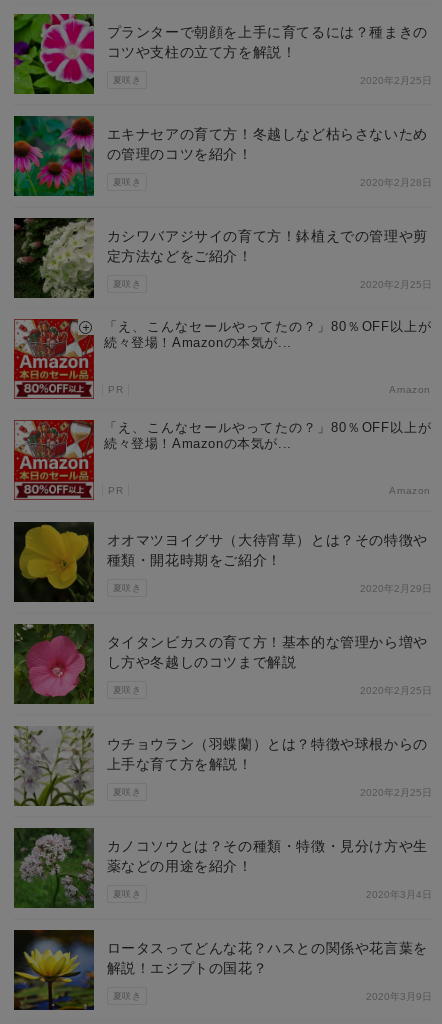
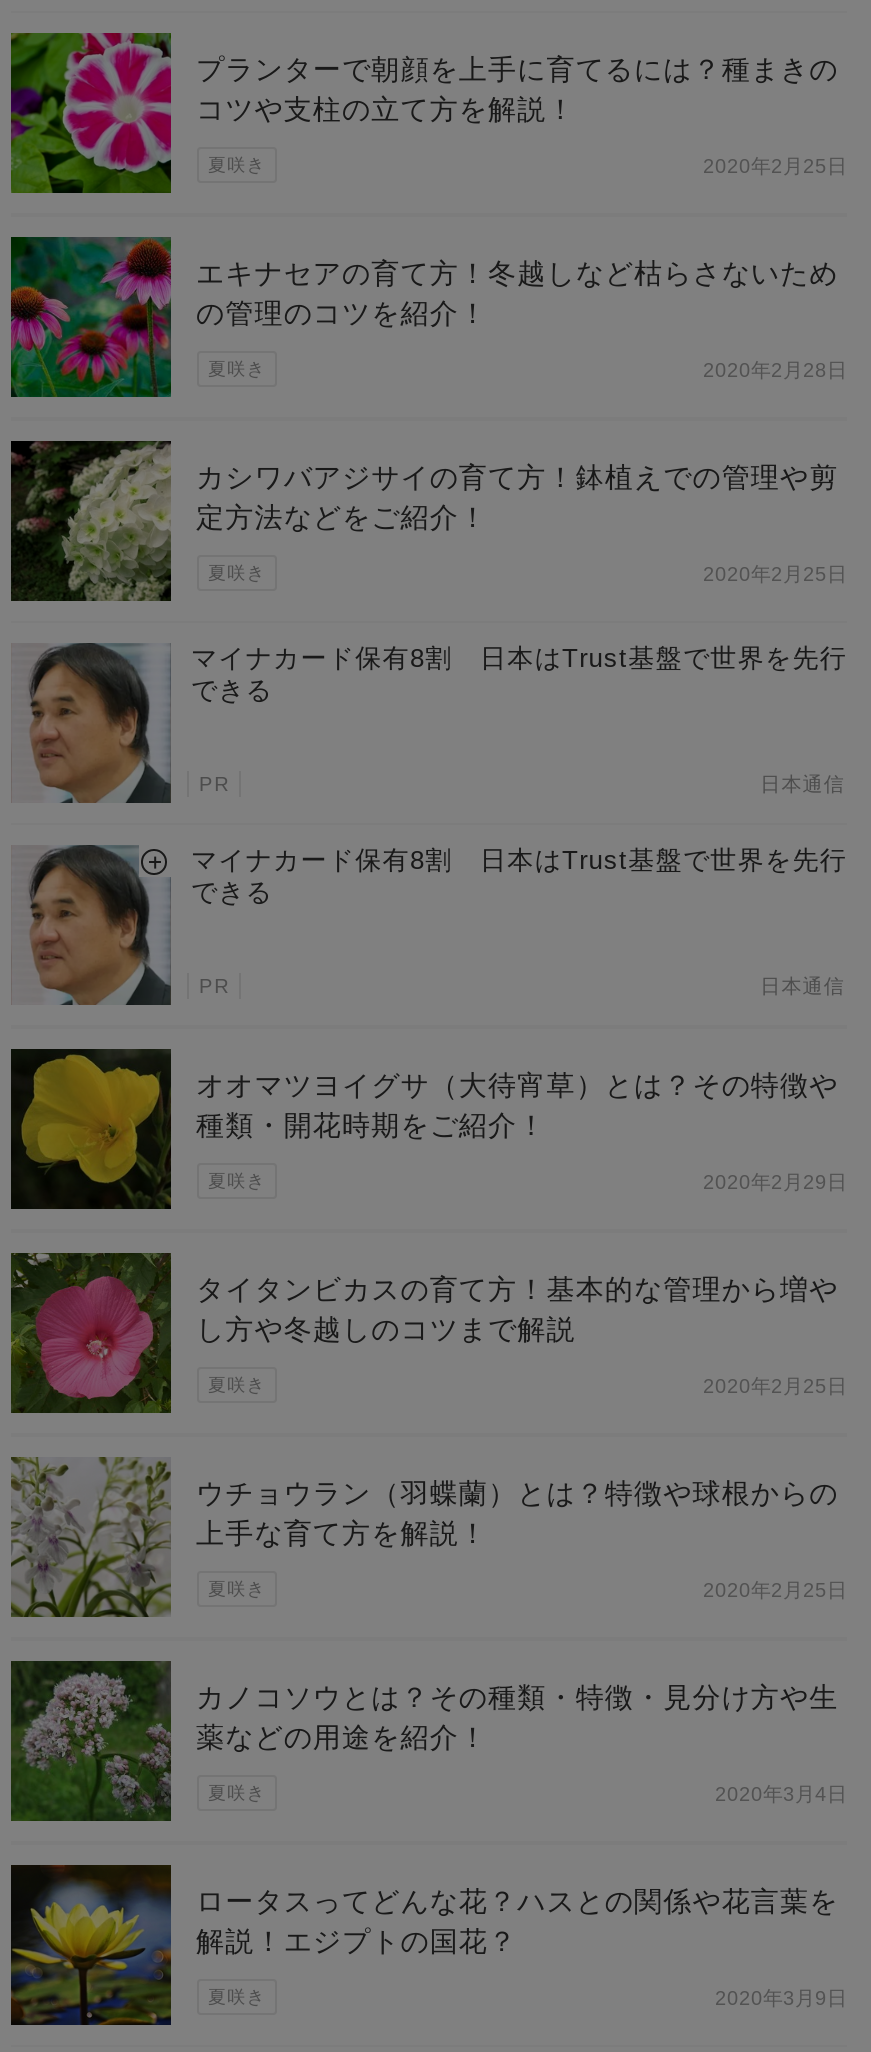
[13,318,432,400] [image] | 「え、こんなセールやってたの？」80％OFF以上が | 続々登場！Amazonの本気が... -> [11,641,847,805] [image] | マイナカード保有8割 日本はTrust基盤で世界を先行 | できる
[389,384,431,395] Amazon -> [760,773,845,795] 日本通信
[13,419,432,501] [image] | 「え、こんなセールやってたの？」80％OFF以上が | 続々登場！Amazonの本気が... -> [11,843,847,1007] [image] | マイナカード保有8割 日本はTrust基盤で世界を先行 | できる
[389,485,431,496] Amazon -> [760,975,845,997] 日本通信

